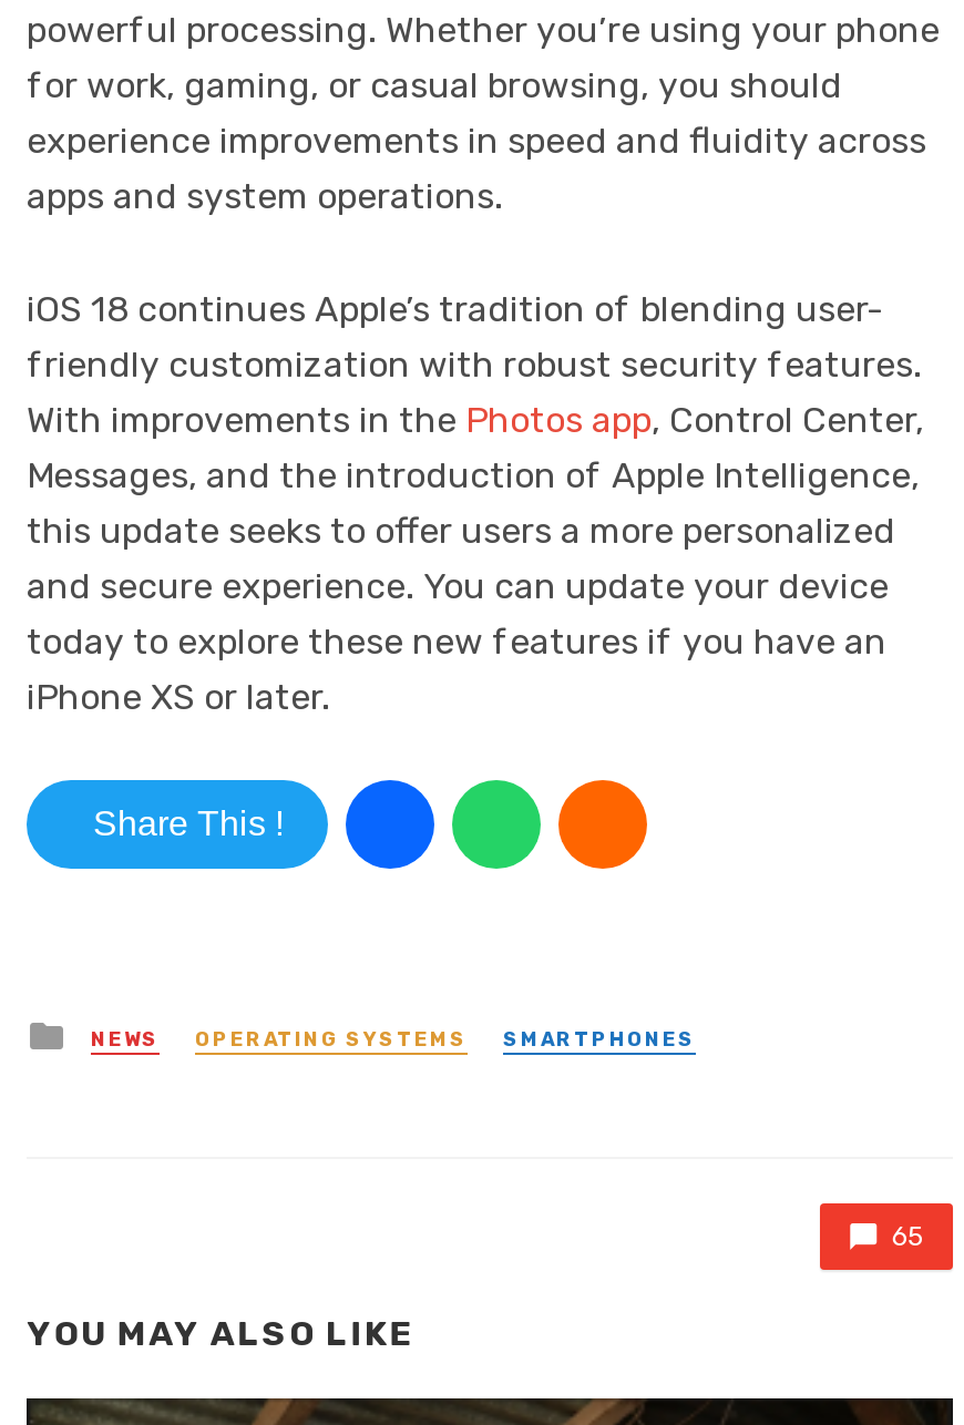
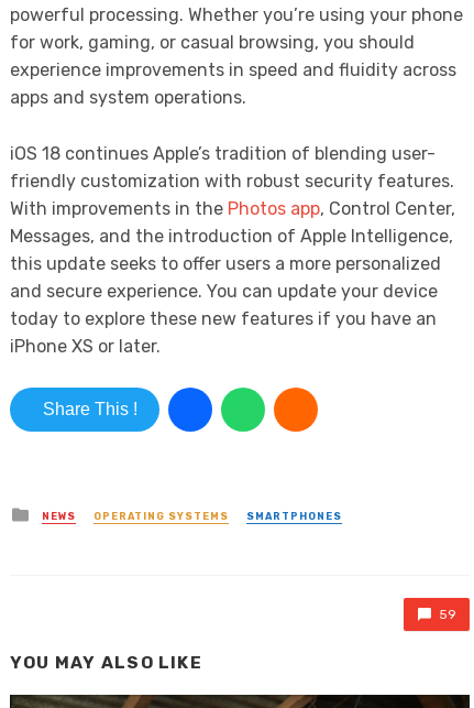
[892,1222,925,1253] 65 -> [439,607,456,622] 59

